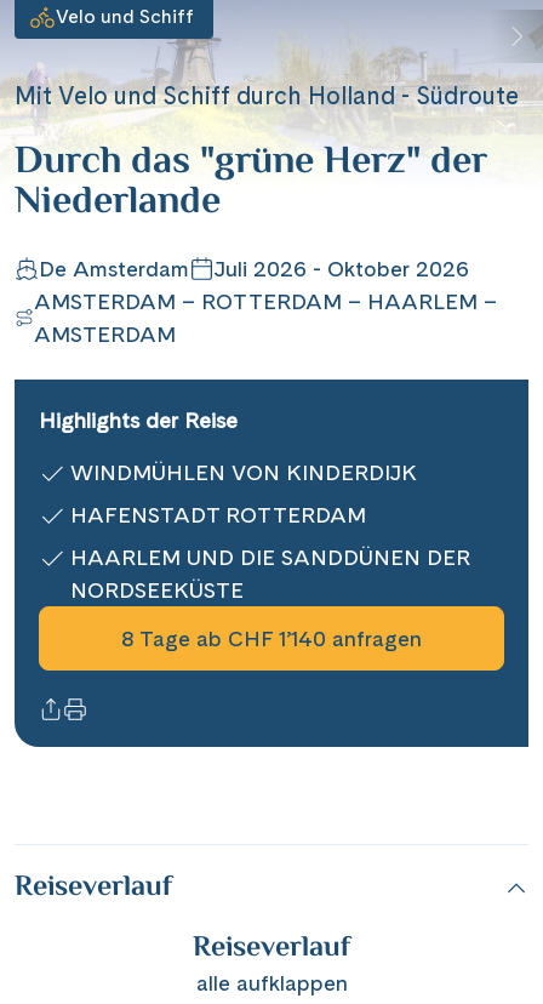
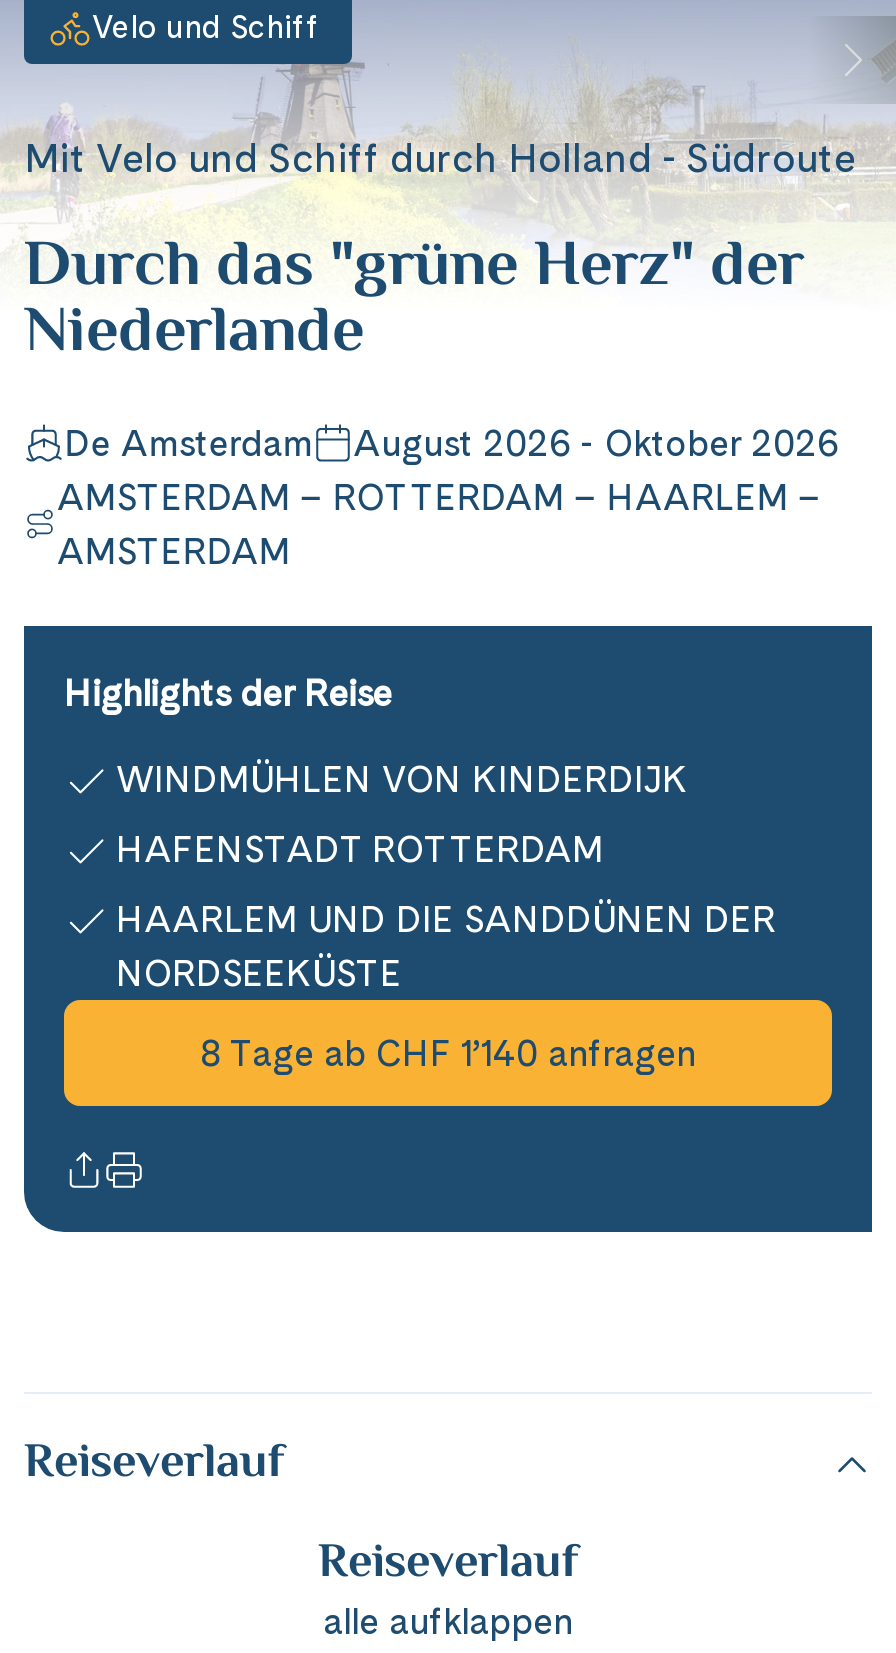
[214,256,468,281] Juli 2026 - Oktober 2026 -> [353,422,839,464] August 2026 - Oktober 2026

